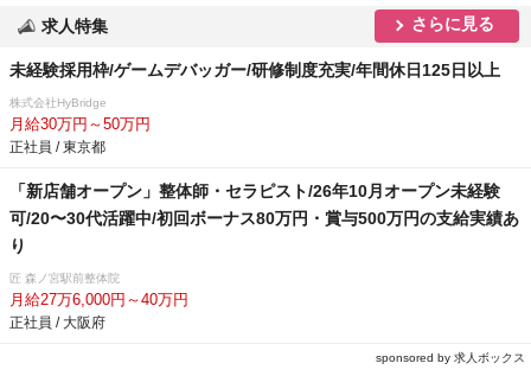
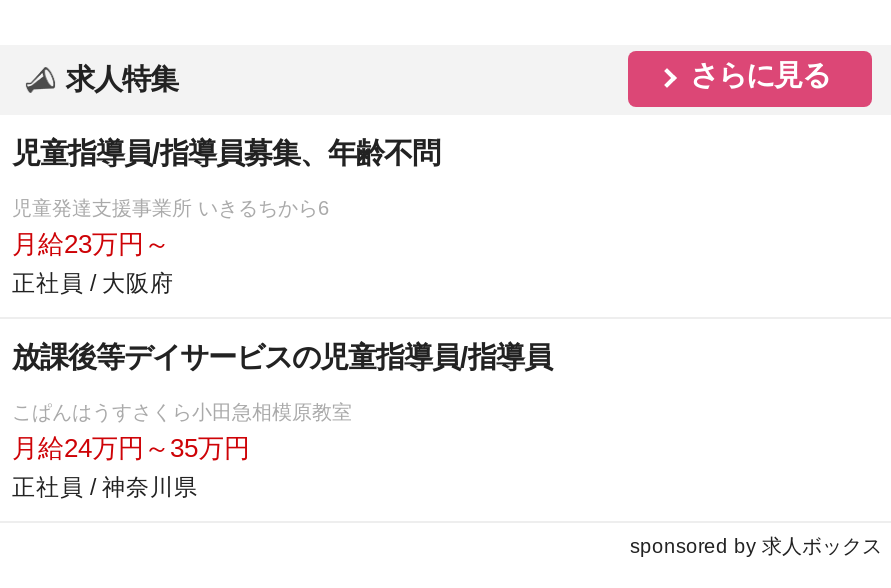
[9,60,519,308] 未経験採用枠/ゲームデバッガー/研修制度充実/年間休日125日以上 | 株式会社HyBridge | 月給30万円～50万円 | 正社員 / 東京都 | 「新店舗オープン」整体師・セラピスト/26年10月オープン未経験 | 可/20〜30代活躍中/初回ボーナス80万円・賞与500万円の支給実績あ | り | 匠 森ノ宮駅前整体院 | 月給27万6,000円～40万円 -> [12,137,440,259] 児童指導員/指導員募集、年齢不問 | 児童発達支援事業所 いきるちから6 | 月給23万円～
moved [9,316,105,330] -> [12,271,174,295]: 正社員 / 大阪府
none -> [12,341,552,499] 放課後等デイサービスの児童指導員/指導員 | こぱんはうすさくら小田急相模原教室 | 月給24万円～35万円 | 正社員 / 神奈川県

